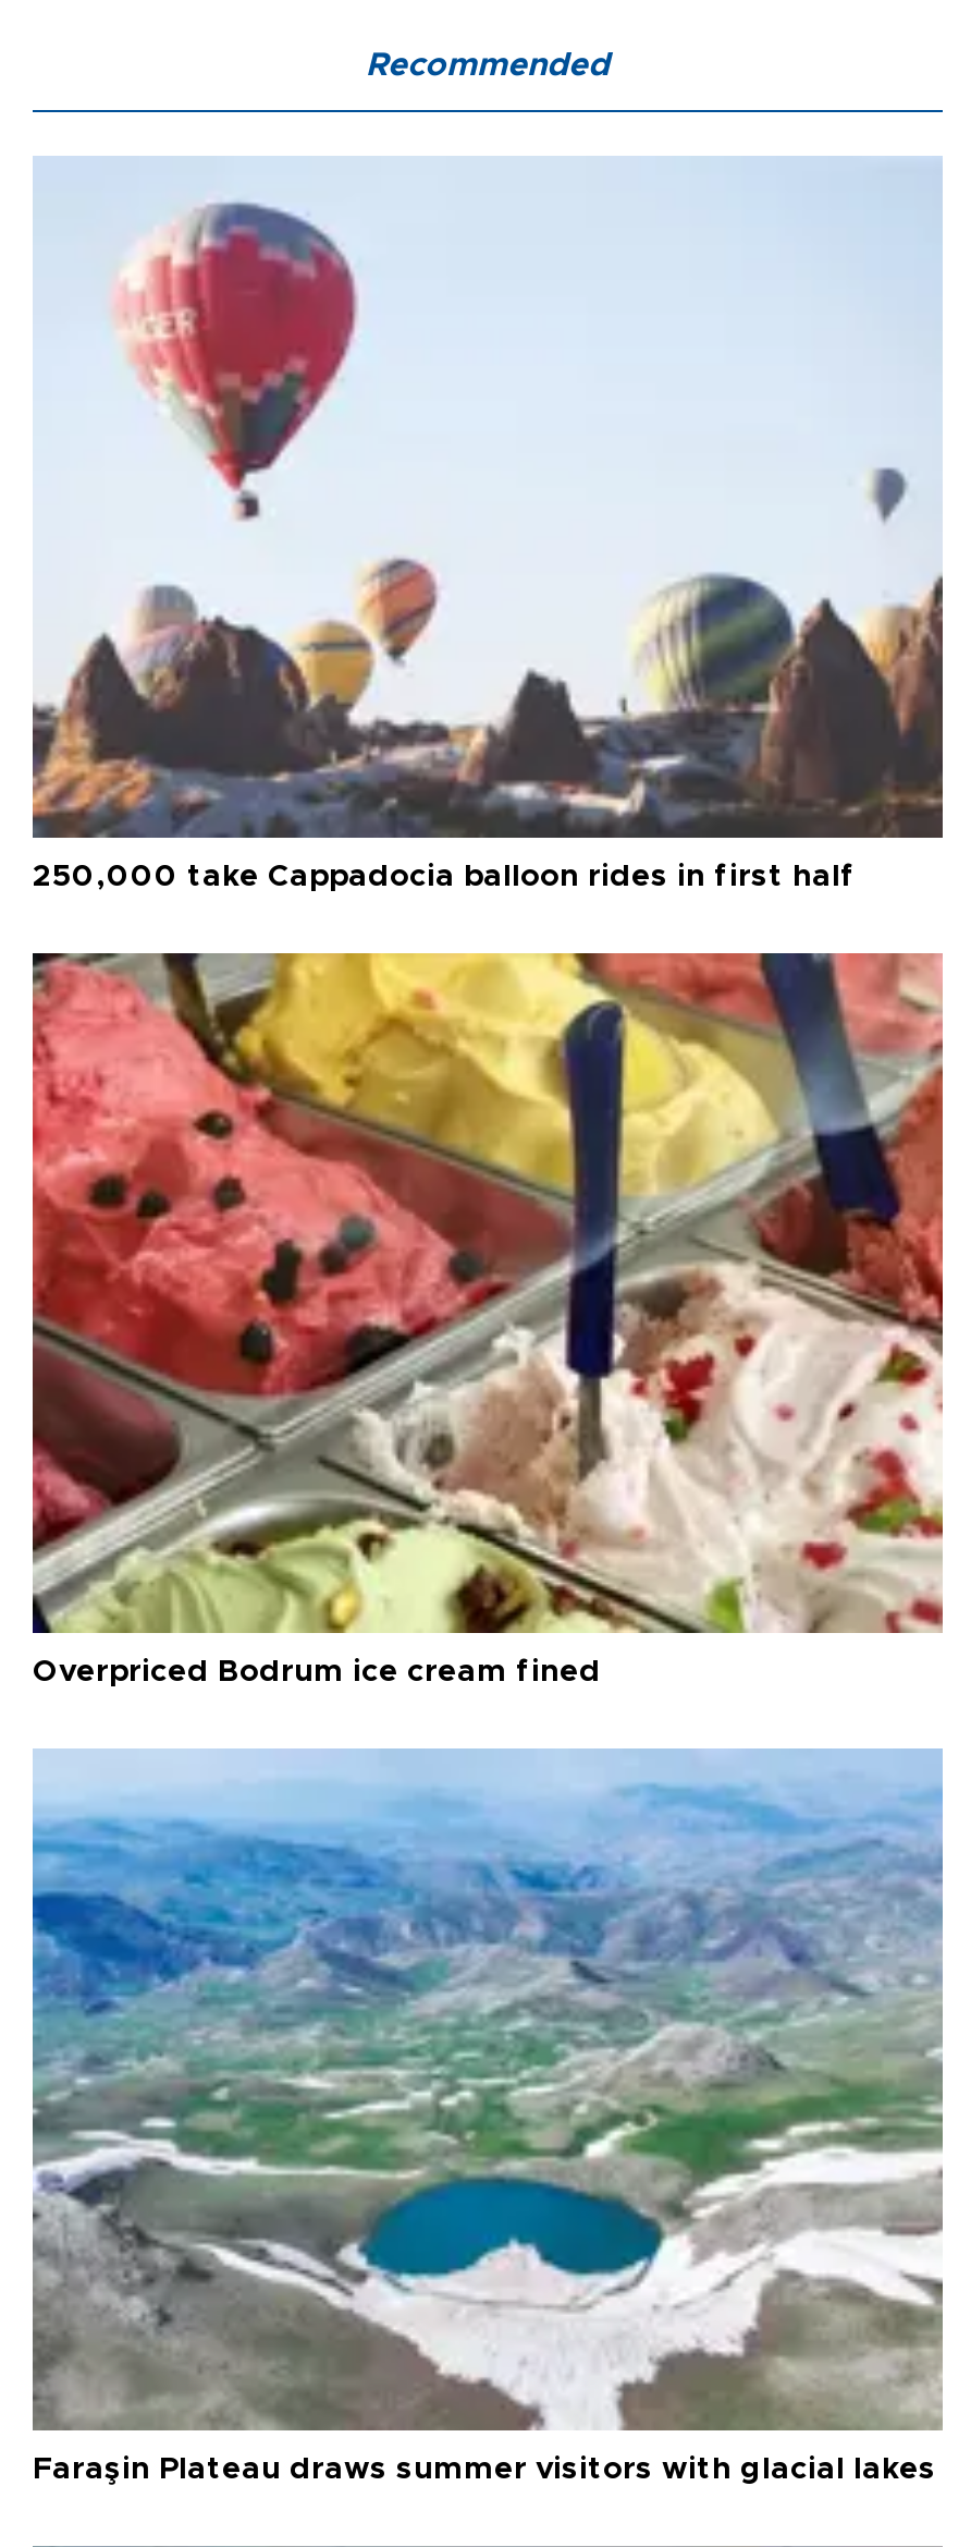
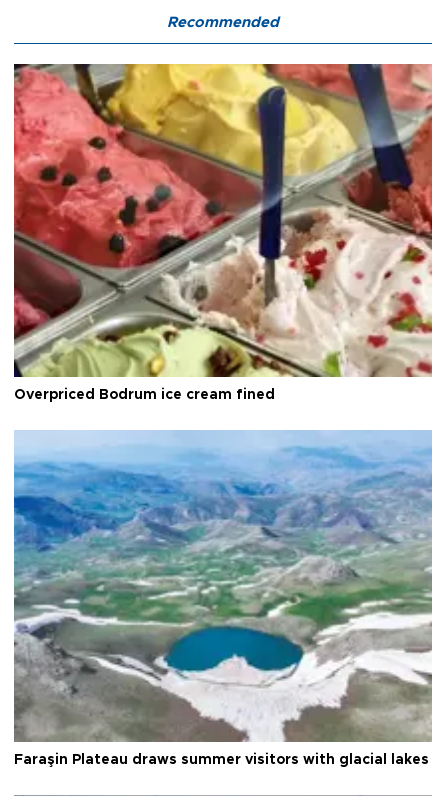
[30,156,945,891] [image] | 250,000 take Cappadocia balloon rides in first half -> none

